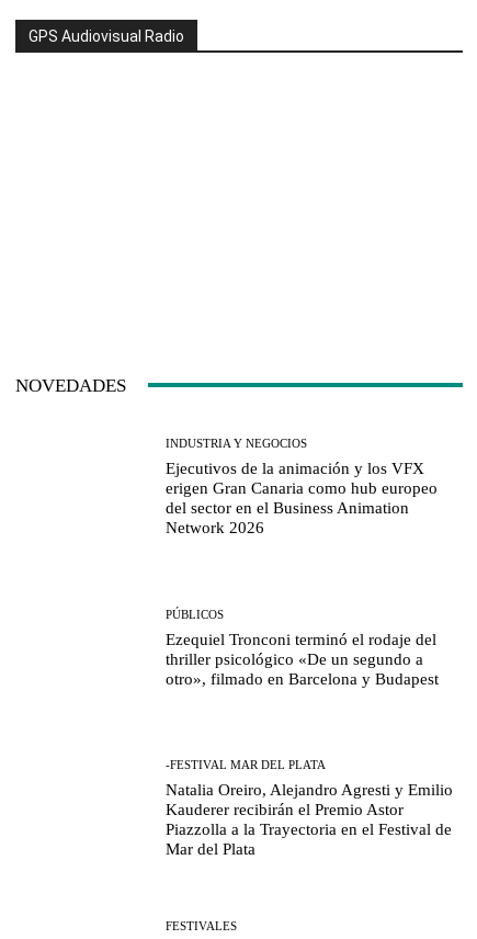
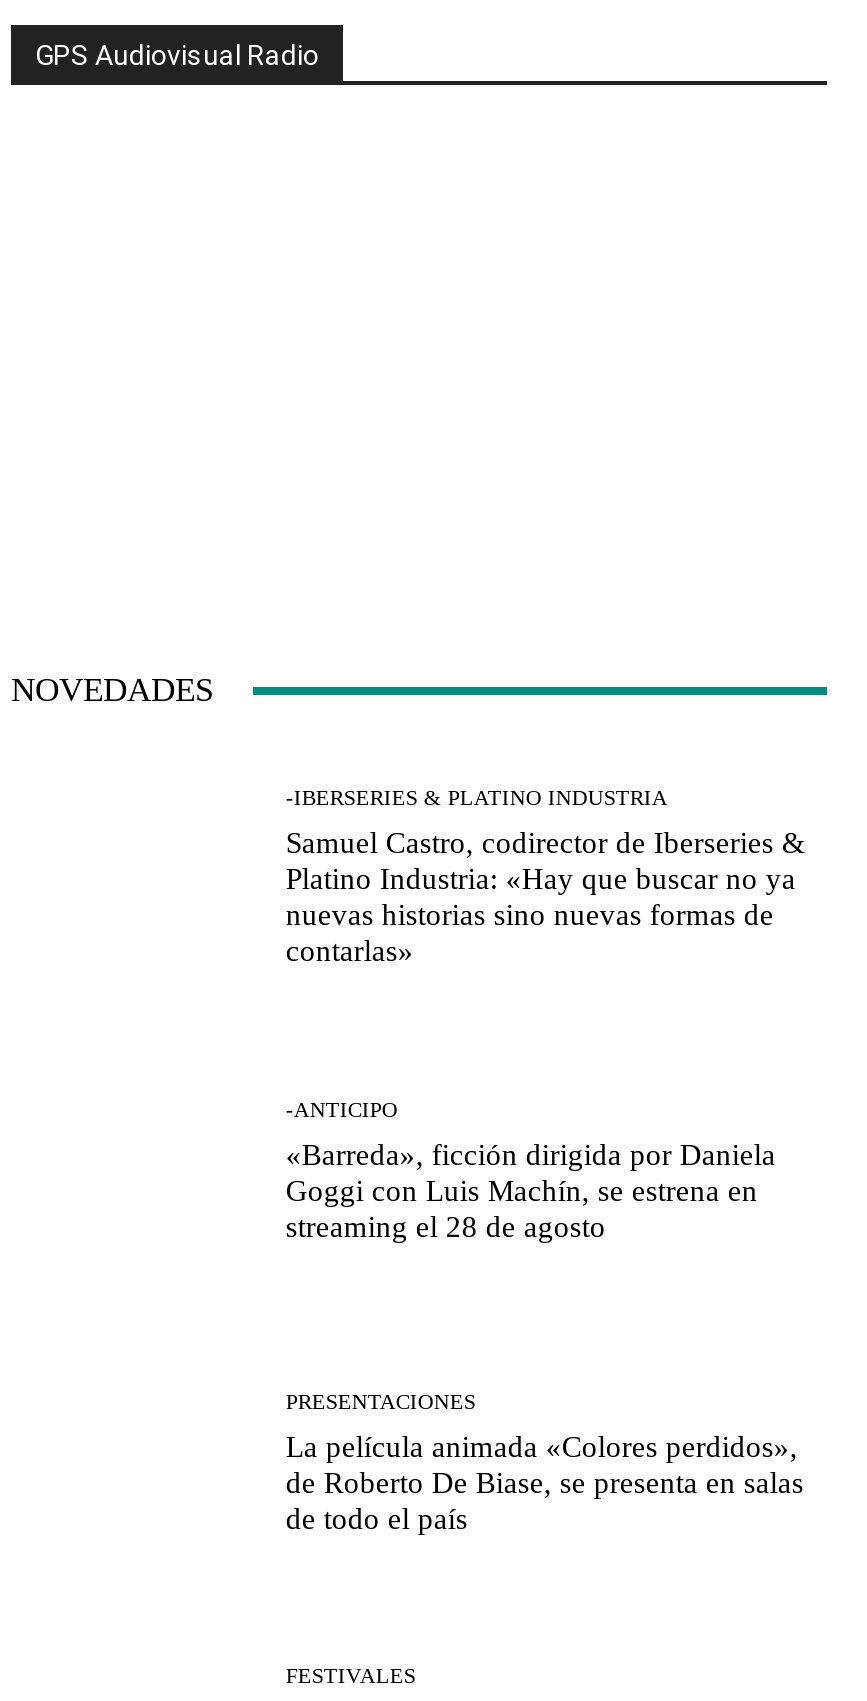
[166,437,307,450] INDUSTRIA Y NEGOCIOS -> [286,786,668,810] -IBERSERIES & PLATINO INDUSTRIA
[166,460,438,537] Ejecutivos de la animación y los VFX | erigen Gran Canaria como hub europeo | del sector en el Business Animation | Network 2026 -> [286,828,806,968] Samuel Castro, codirector de Iberseries & | Platino Industria: «Hay que buscar no ya | nuevas historias sino nuevas formas de | contarlas»
[166,607,224,621] PÚBLICOS -> [286,1096,398,1120] -ANTICIPO
[166,630,439,687] Ezequiel Tronconi terminó el rodaje del | thriller psicológico «De un segundo a | otro», filmado en Barcelona y Budapest -> [286,1138,776,1242] «Barreda», ficción dirigida por Daniela | Goggi con Luis Machín, se estrena en | streaming el 28 de agosto
[166,758,326,771] -FESTIVAL MAR DEL PLATA -> [286,1389,476,1413] PRESENTACIONES
[166,781,453,858] Natalia Oreiro, Alejandro Agresti y Emilio | Kauderer recibirán el Premio Astor | Piazzolla a la Trayectoria en el Festival de | Mar del Plata -> [286,1431,804,1535] La película animada «Colores perdidos», | de Roberto De Biase, se presenta en salas | de todo el país

